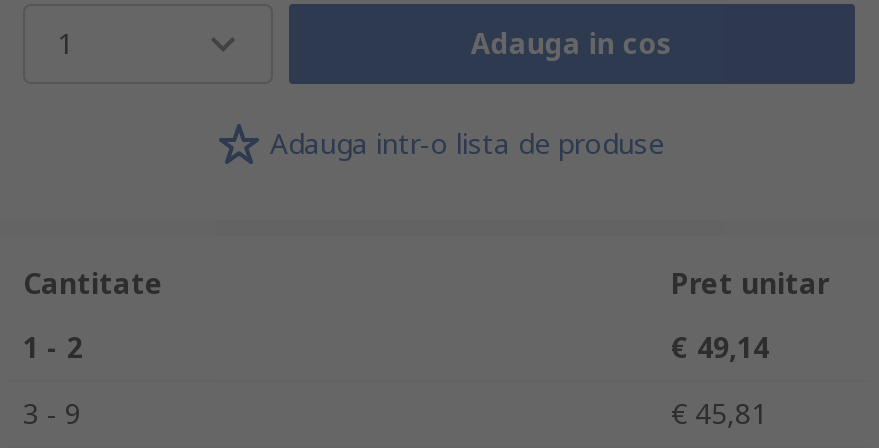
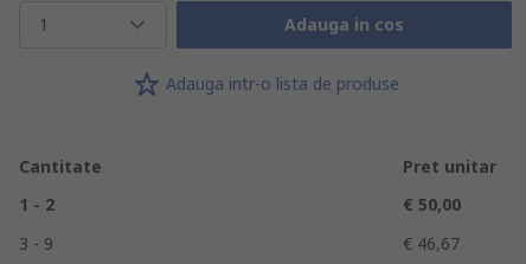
[671,327,769,365] € 49,14 -> [403,193,461,215] € 50,00
[671,393,767,431] € 45,81 -> [403,232,460,254] € 46,67

